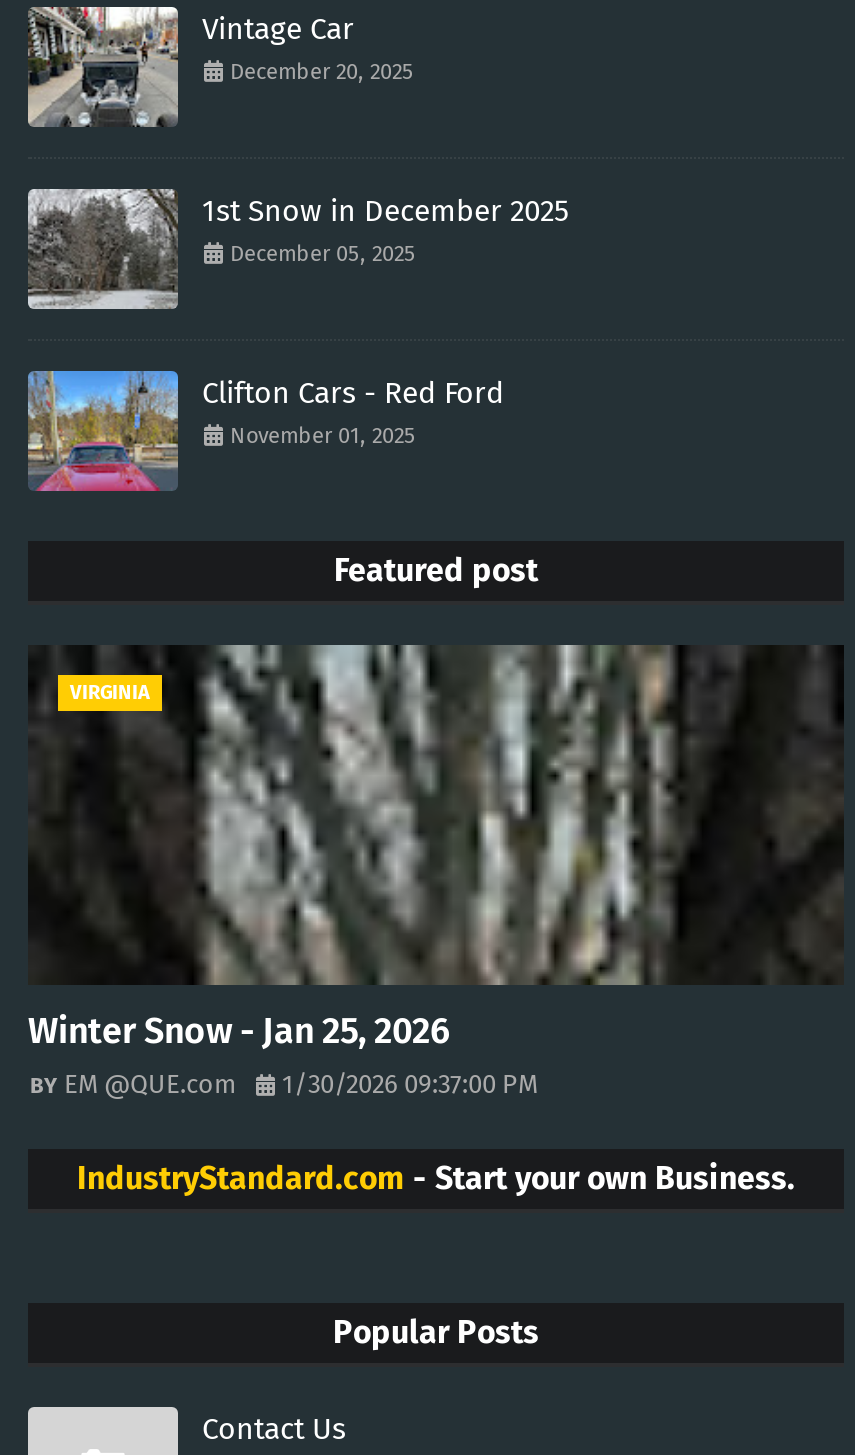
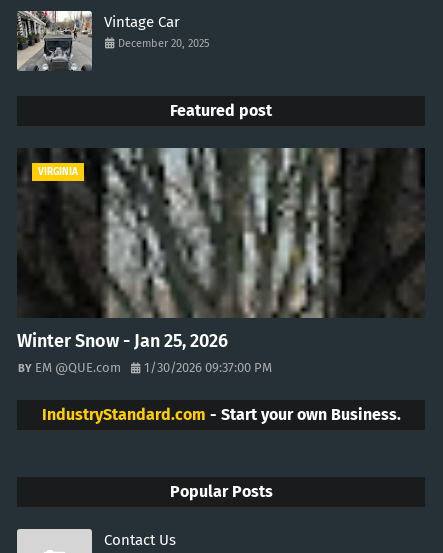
[26,187,570,311] [image] | 1st Snow in December 2025 | December 05, 2025 -> none
[26,369,504,493] [image] | Clifton Cars - Red Ford | November 01, 2025 -> none

